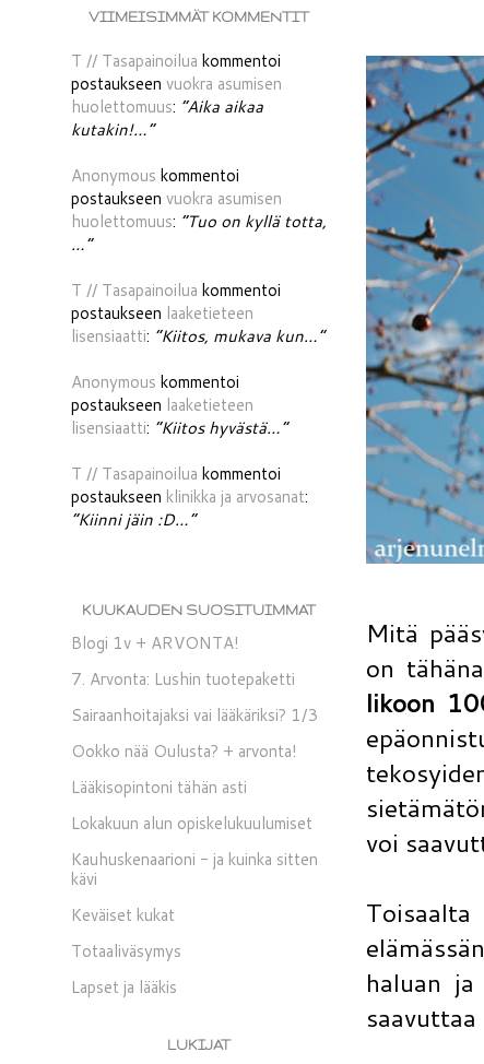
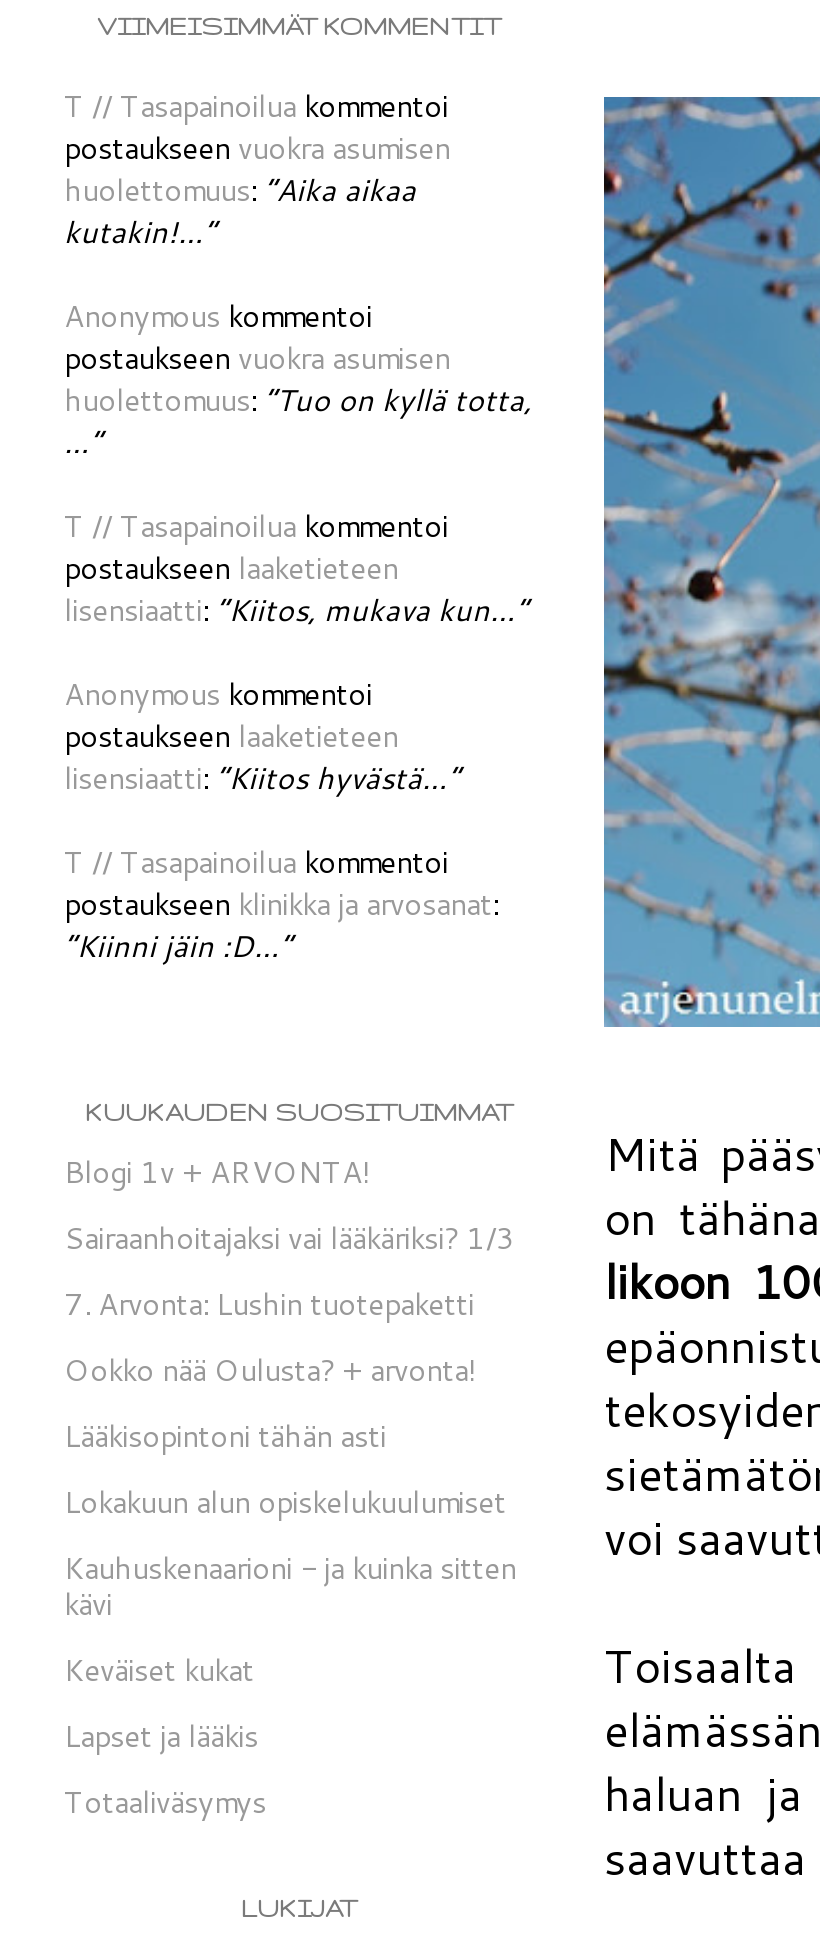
moved [71,668,295,691] -> [64,1283,474,1325]: 7. Arvonta: Lushin tuotepaketti
moved [71,704,318,727] -> [64,1217,516,1259]: Sairaanhoitajaksi vai lääkäriksi? 1/3
moved [71,940,181,963] -> [64,1781,266,1823]: Totaaliväsymys
moved [71,976,177,999] -> [64,1715,258,1757]: Lapset ja lääkis

